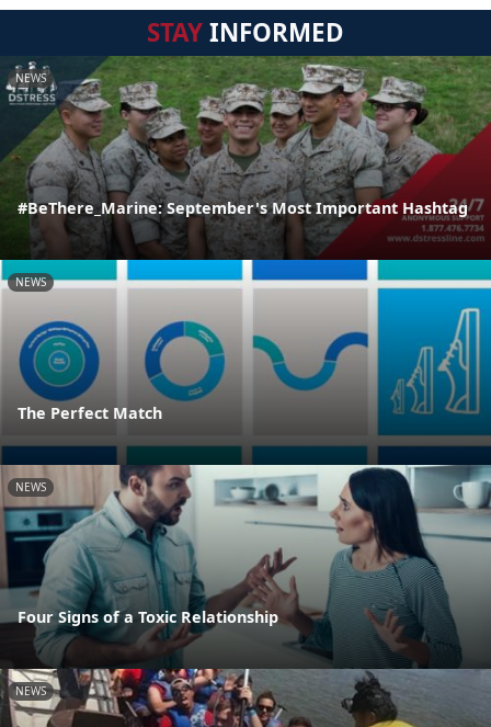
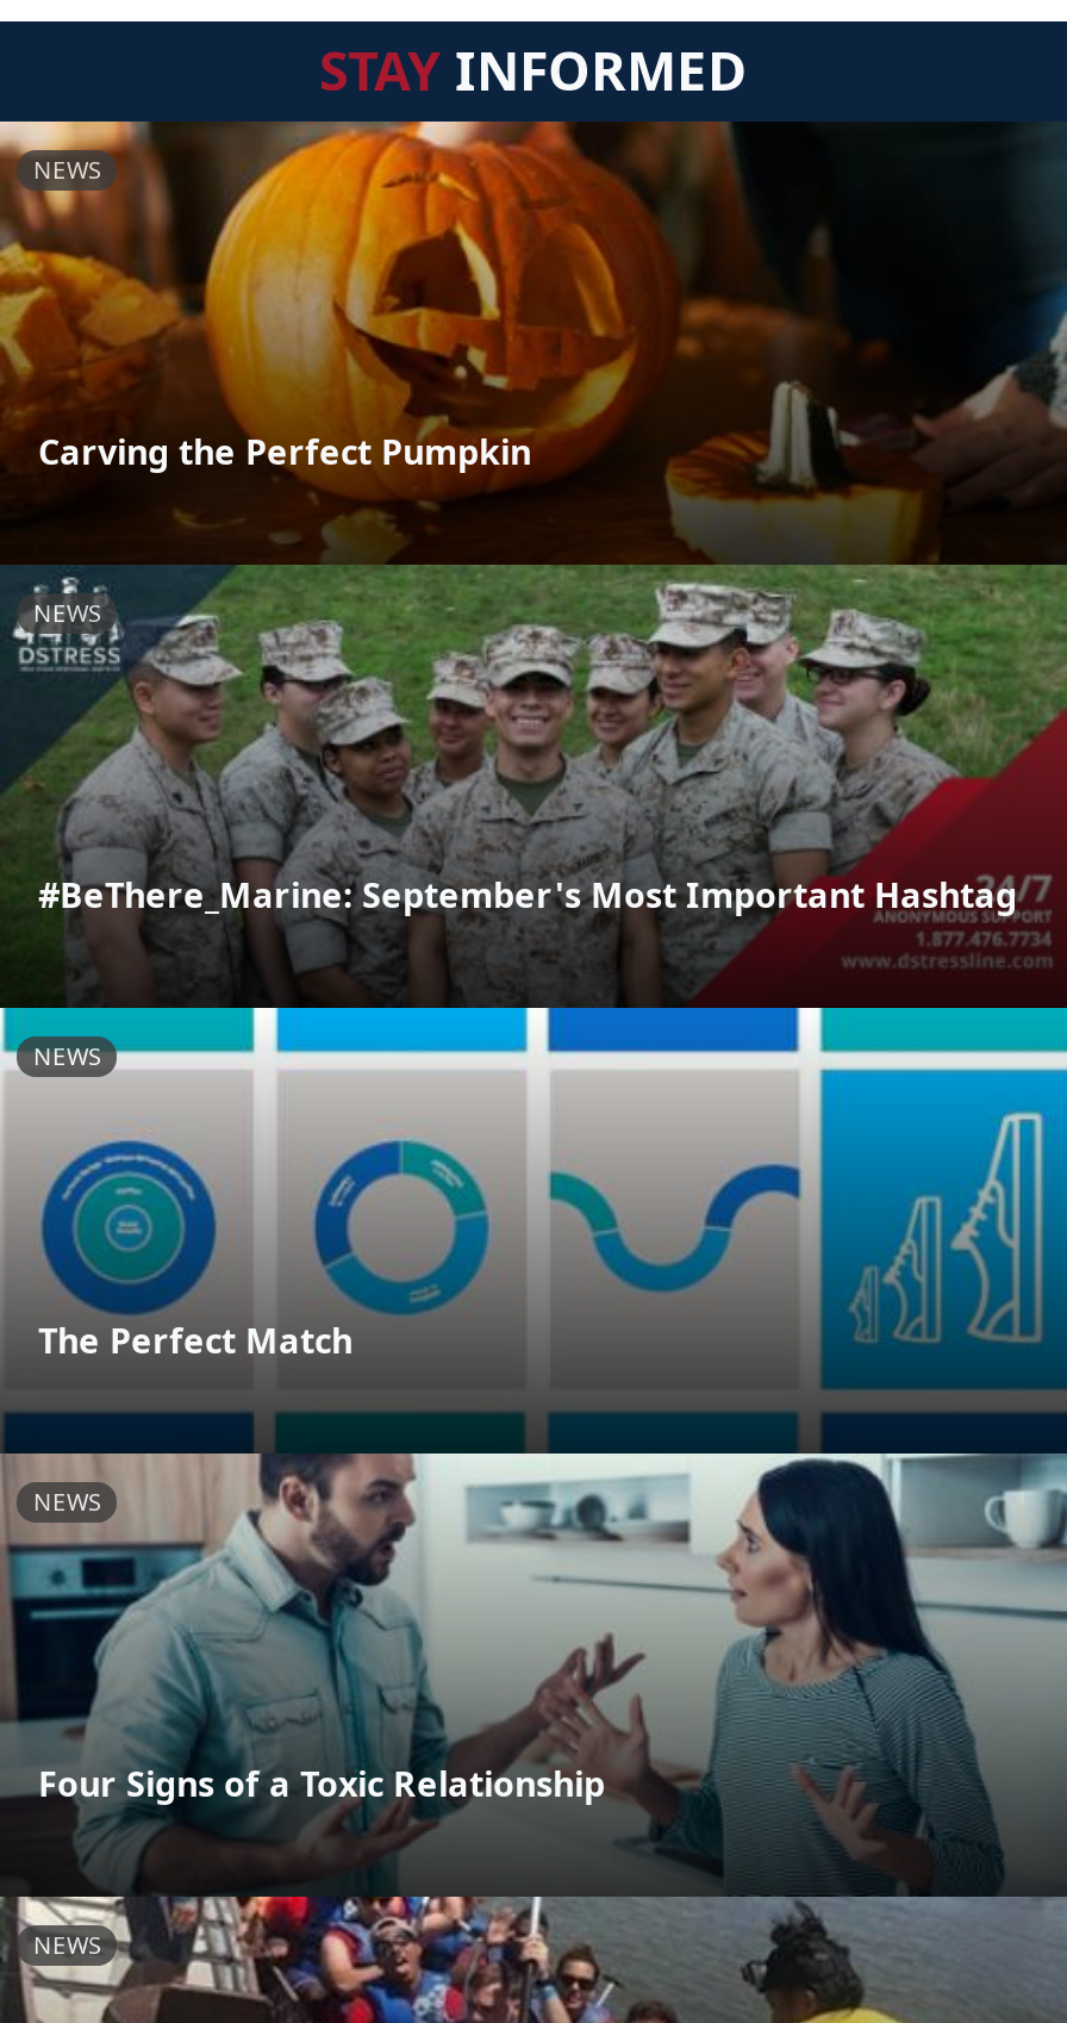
none -> [7,118,1060,566] [image] | NEWS
none -> [38,428,531,474] Carving the Perfect Pumpkin

